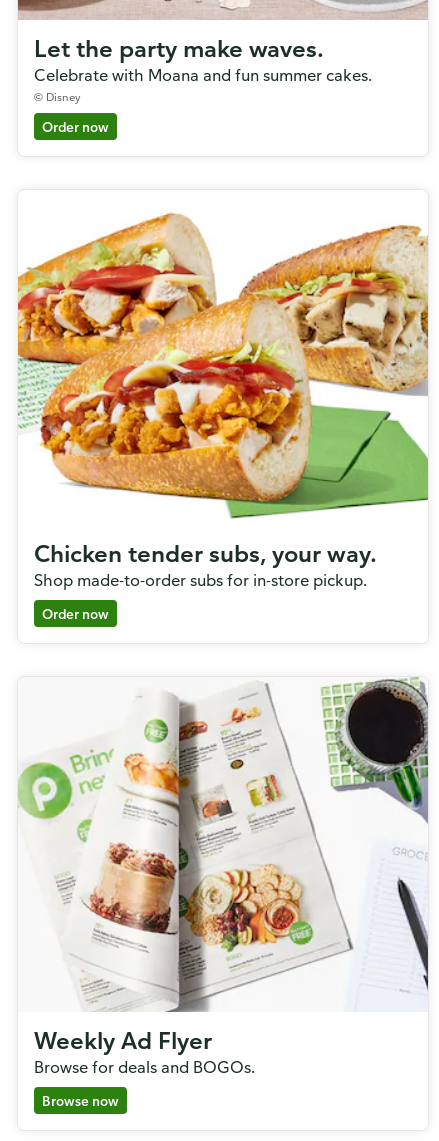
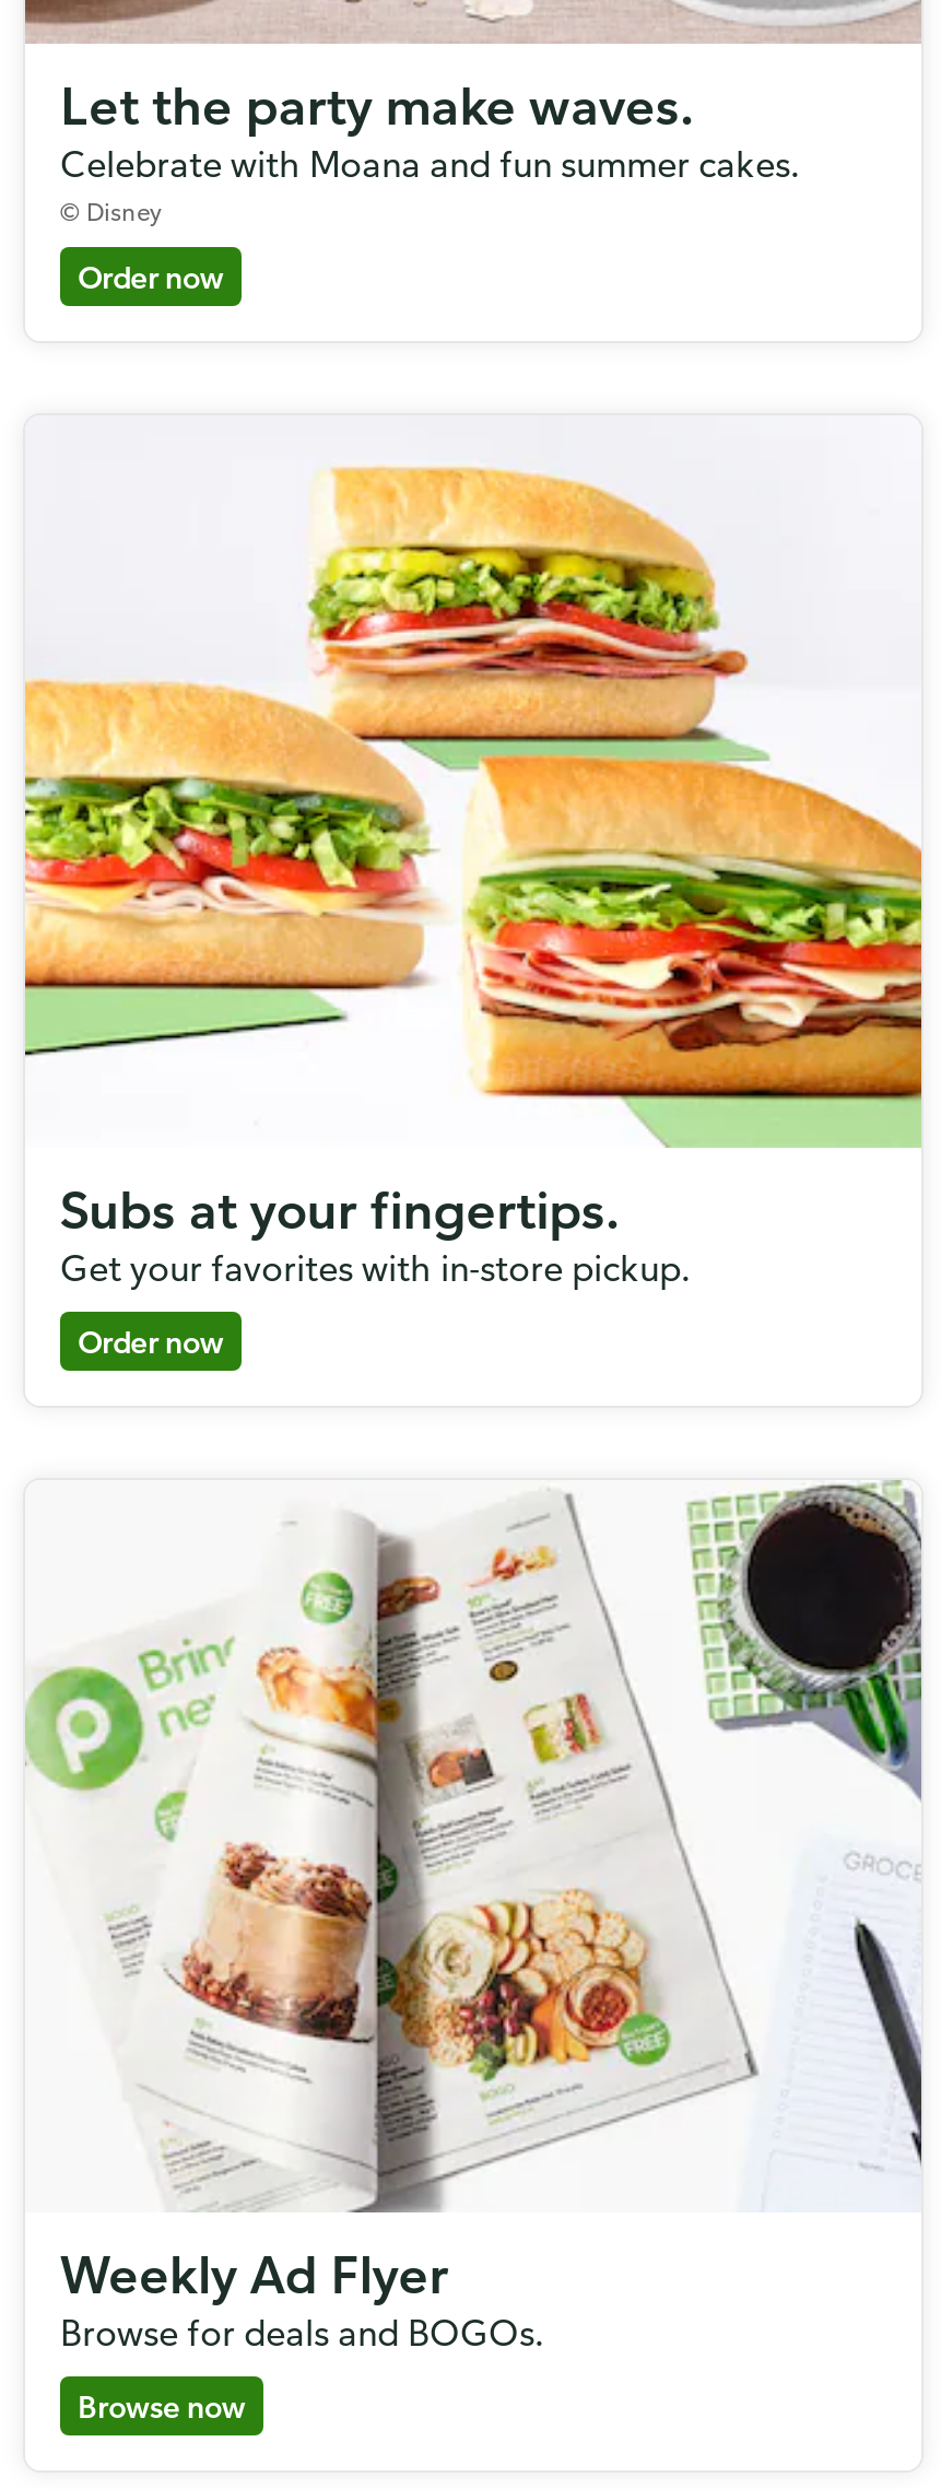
[17,213,429,590] [image] | Chicken tender subs, your way. | Shop made-to-order subs for in-store pickup. -> [23,463,924,1289] [image] | Subs at your fingertips. | Get your favorites with in-store pickup.

